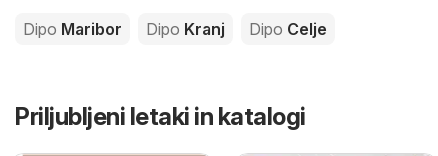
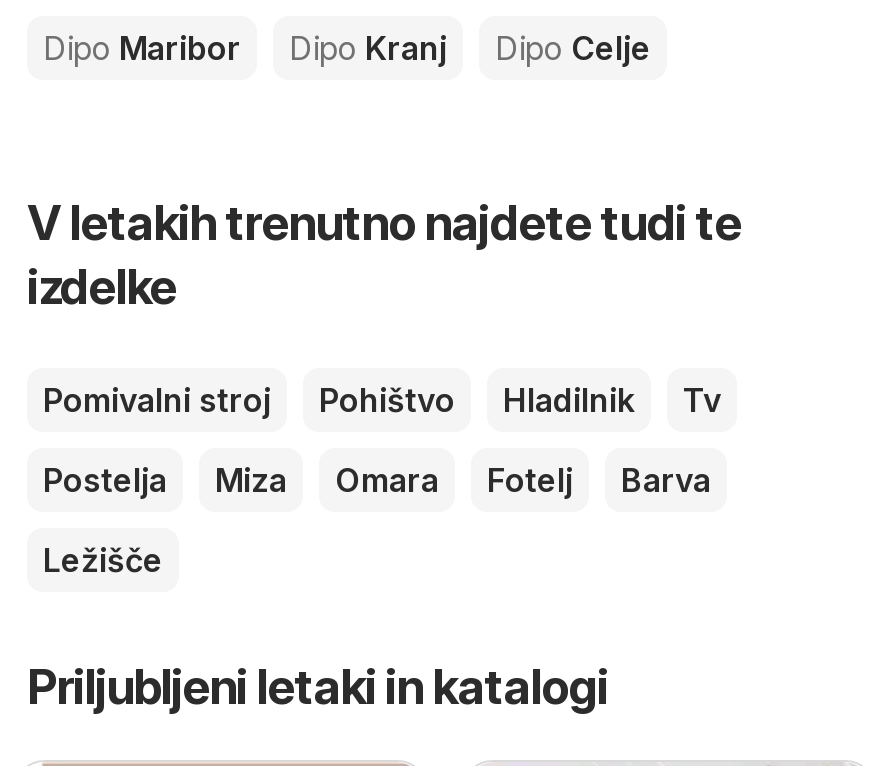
none -> [27,195,741,581] V letakih trenutno najdete tudi te | izdelke | Pomivalni stroj | Pohištvo | Hladilnik | Tv | Postelja | Miza | Omara | Fotelj | Barva | Ležišče

